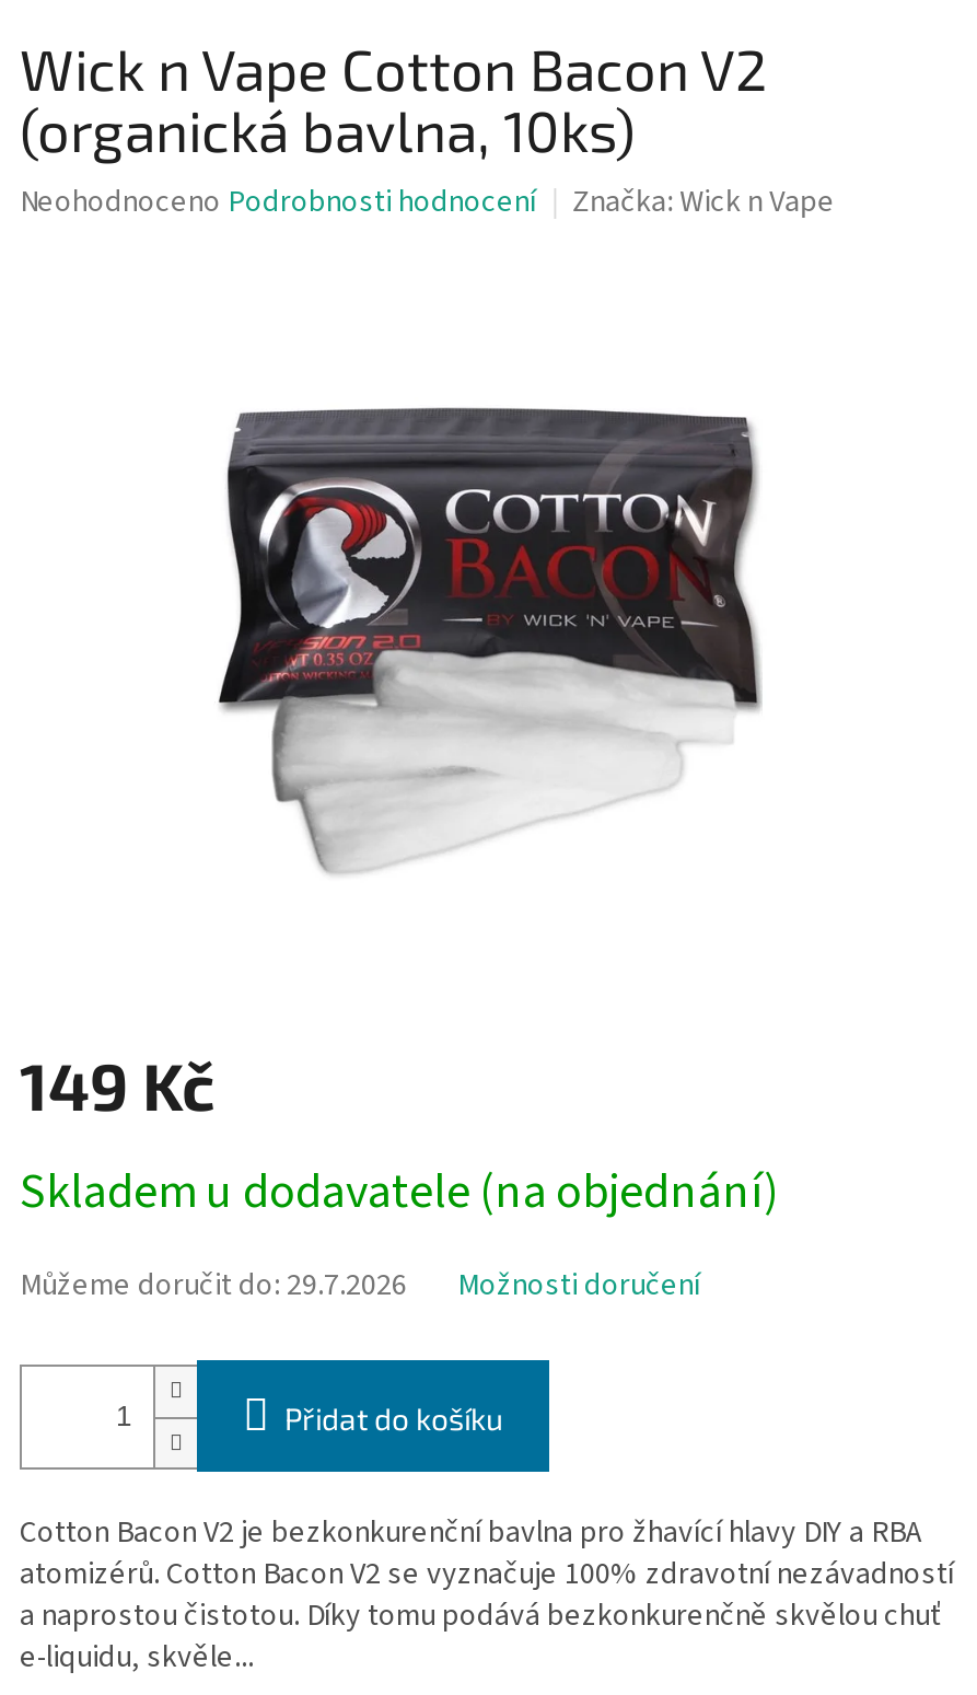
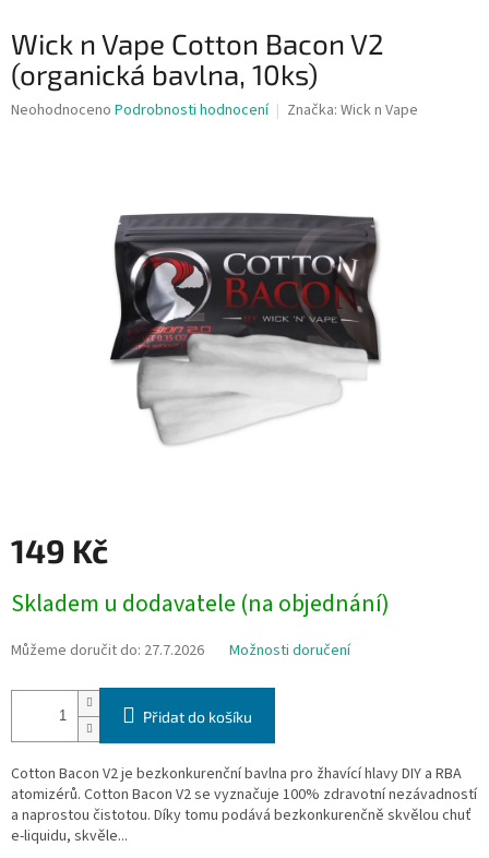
[20,1265,407,1309] Můžeme doručit do: 29.7.2026 -> [11,640,204,662] Můžeme doručit do: 27.7.2026

